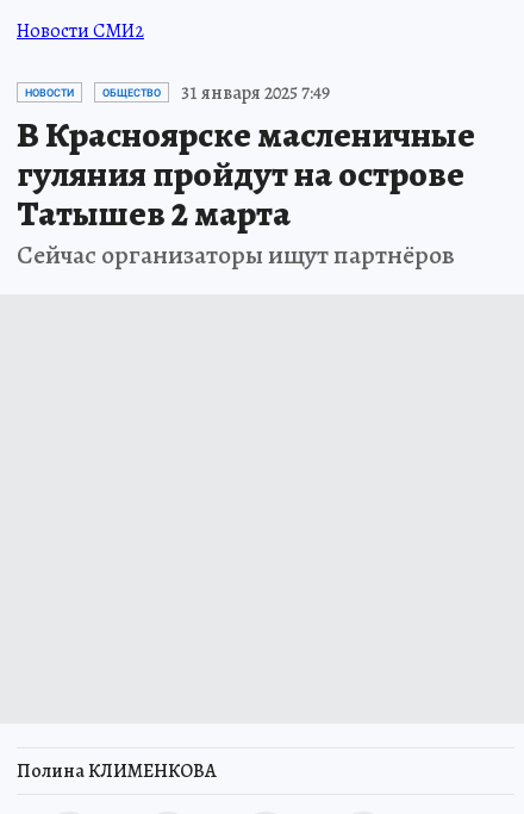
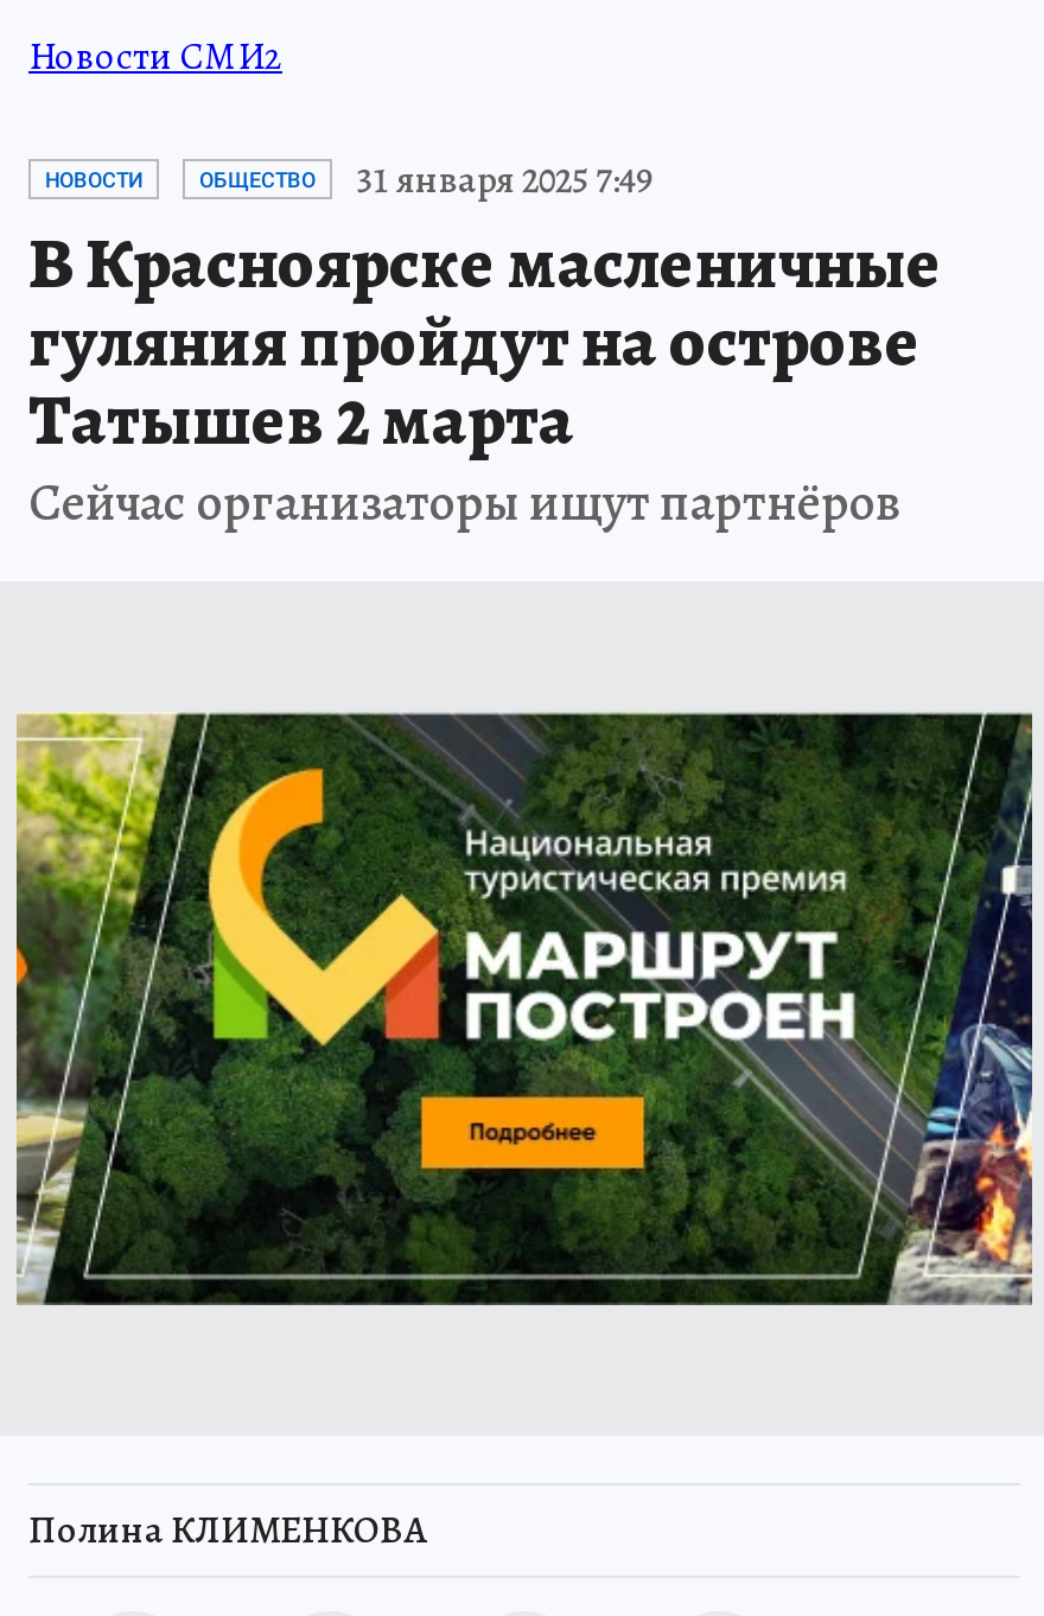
none -> [14,710,1035,1308] [image]

